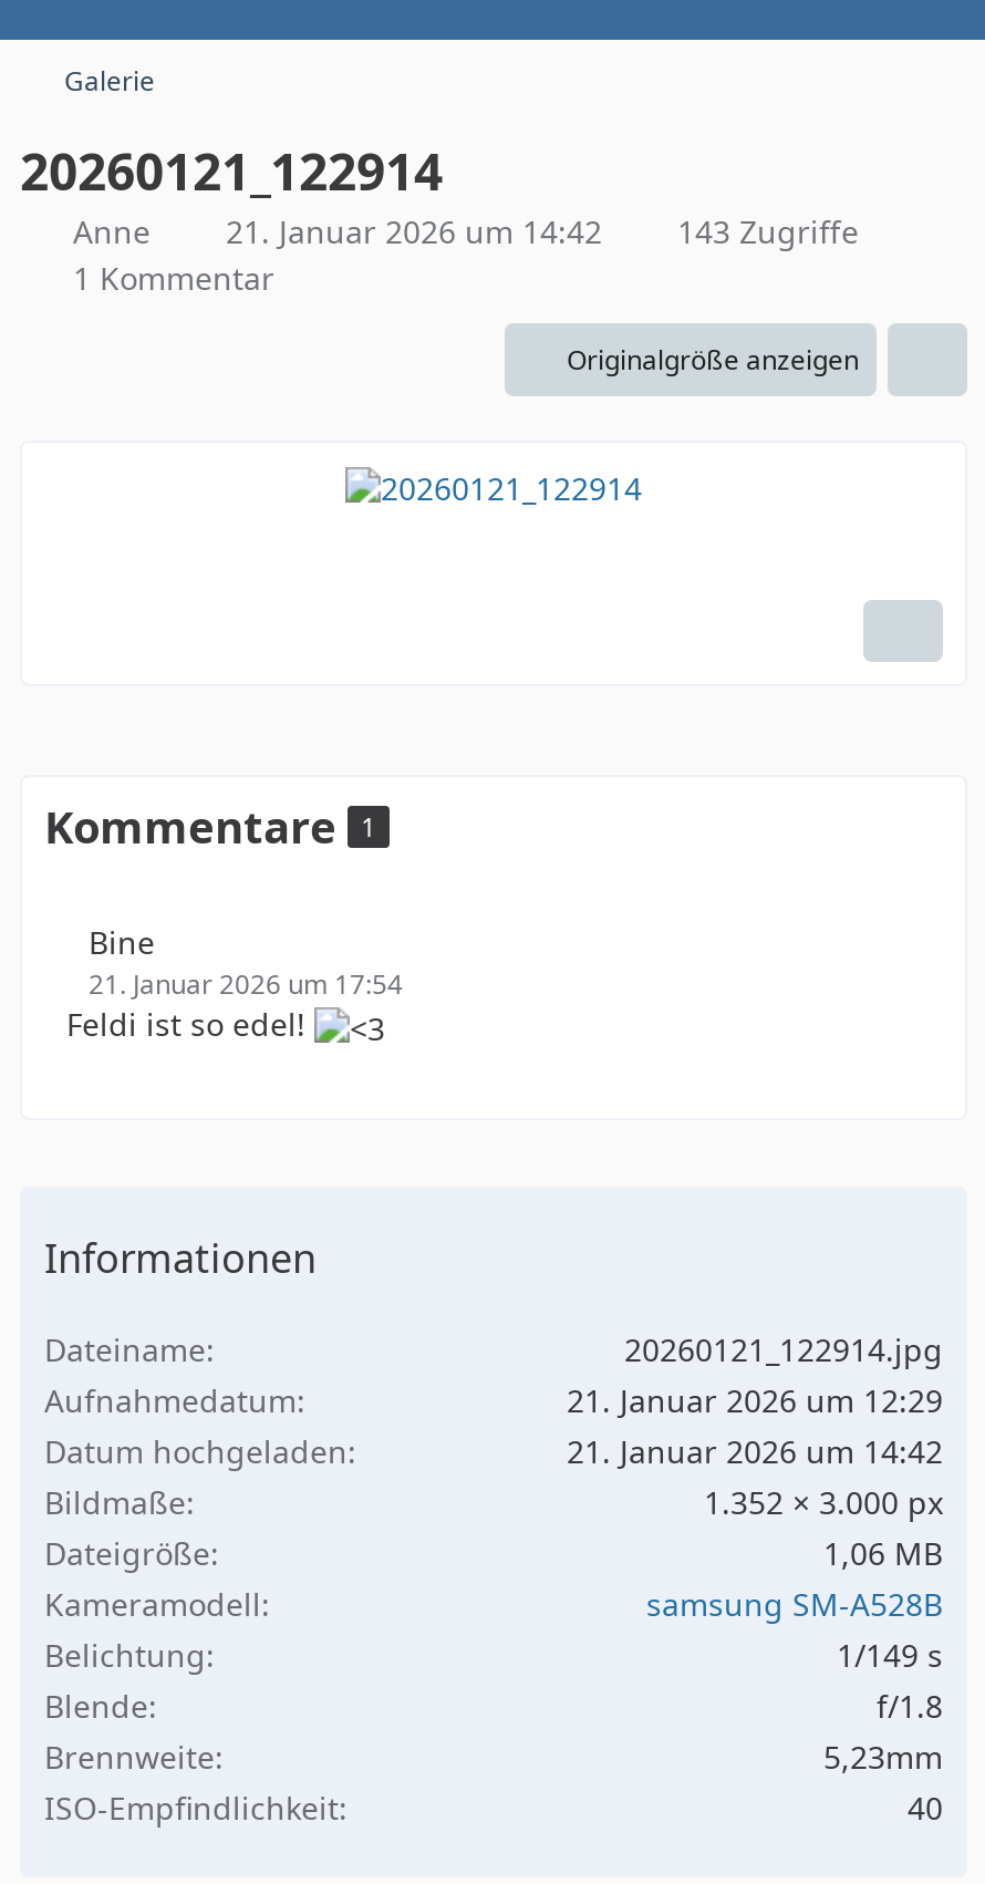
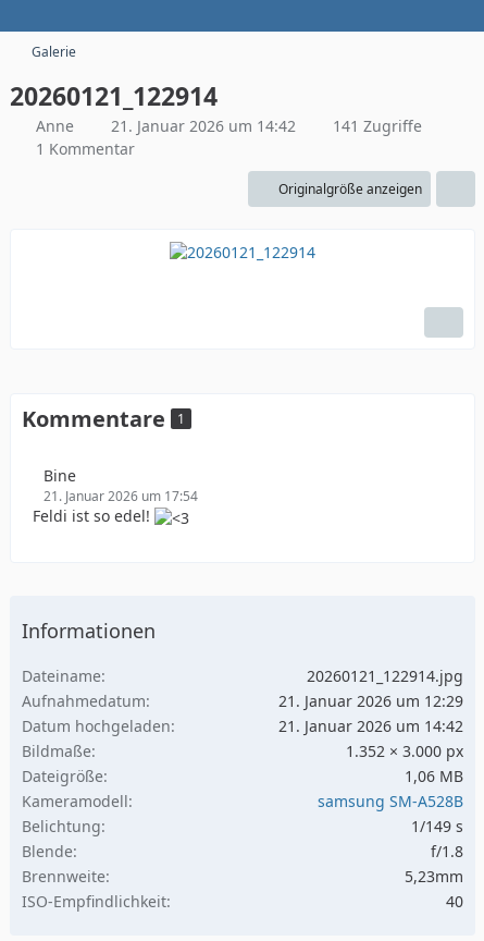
[73,210,859,252] Anne 21. Januar 2026 um 14:42 143 Zugriffe -> [36,115,422,136] Anne 21. Januar 2026 um 14:42 141 Zugriffe

